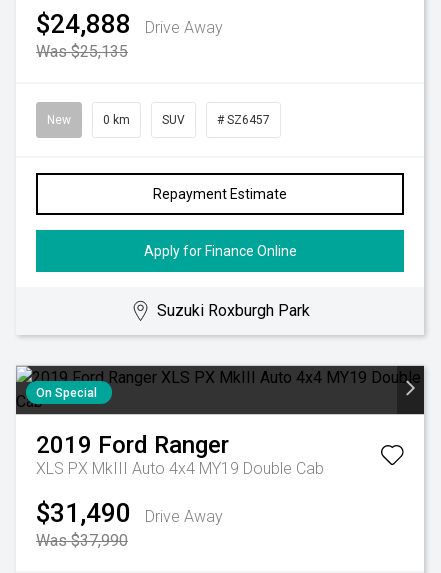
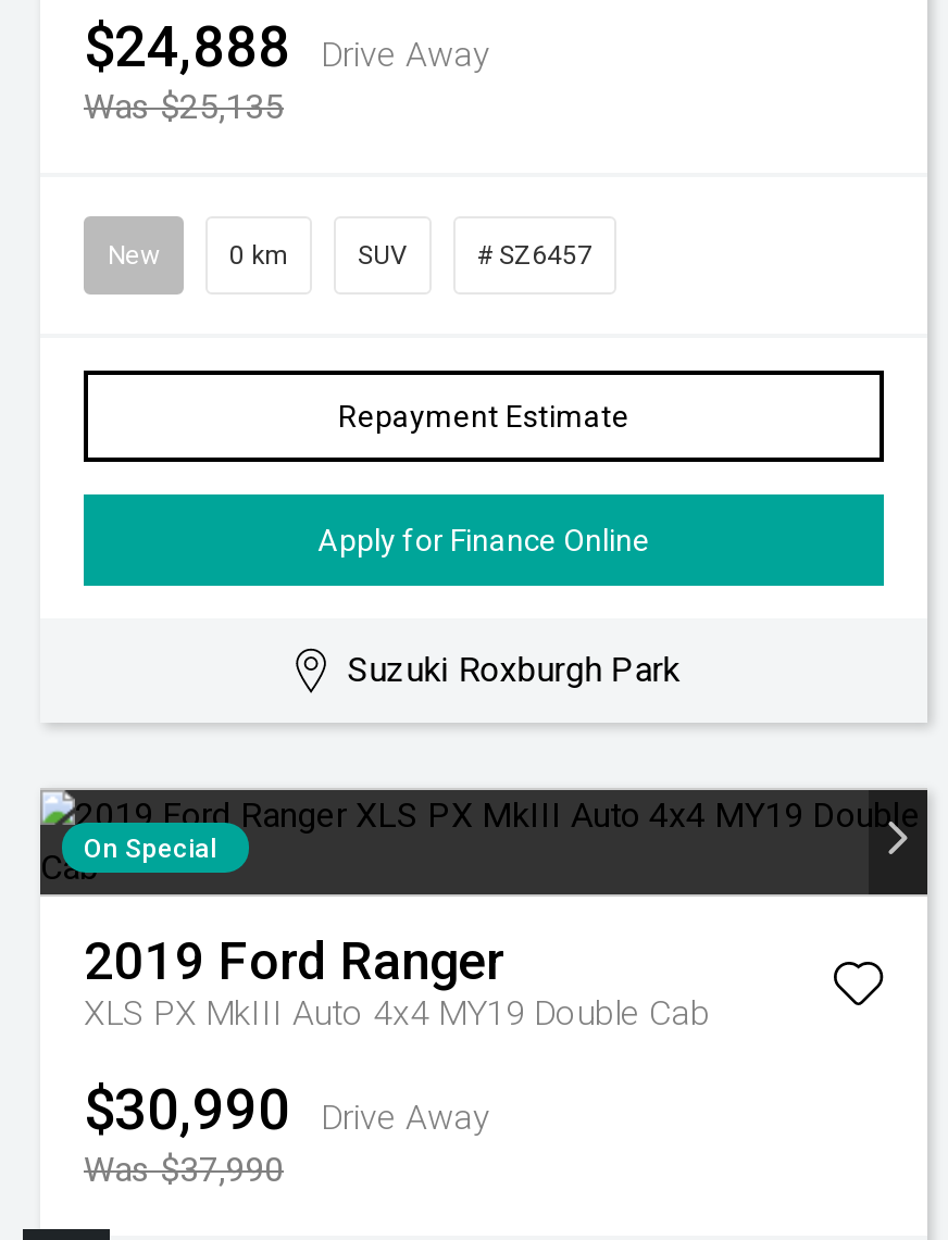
[36,498,223,528] $31,490 Drive Away -> [84,1077,490,1142] $30,990 Drive Away

